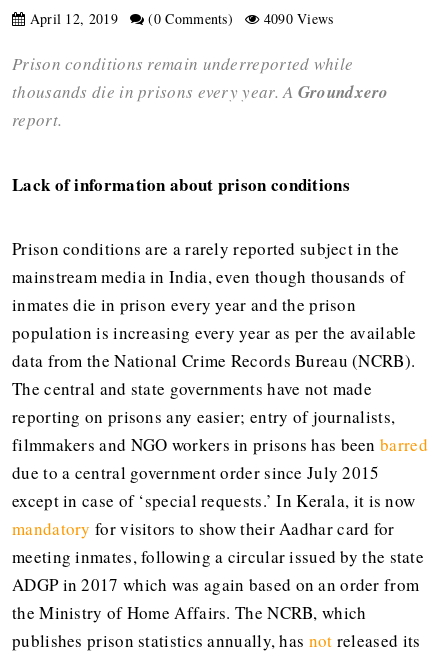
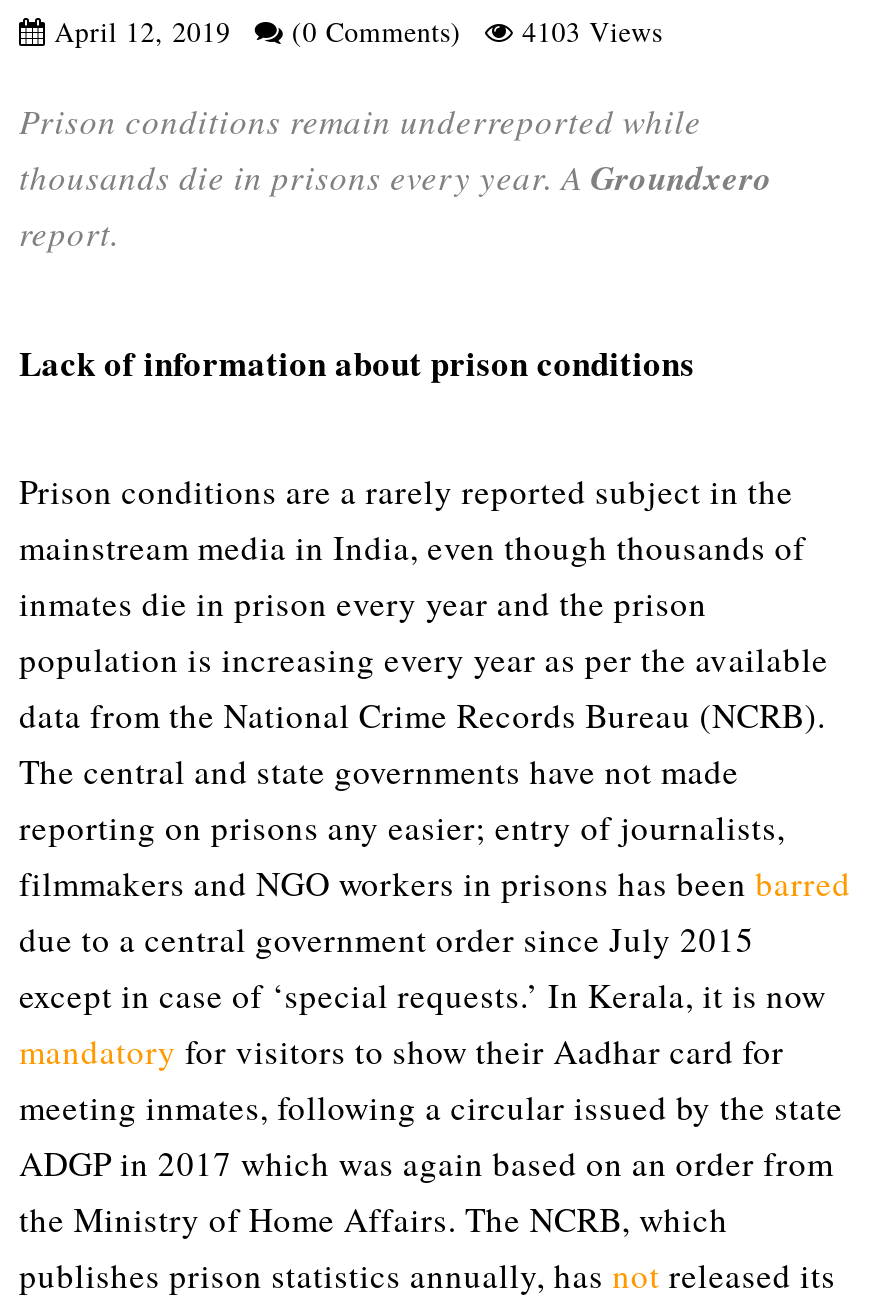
[25,9,334,28] April 12, 2019 (0 Comments) 4090 Views -> [46,13,662,51] April 12, 2019 (0 Comments) 4103 Views

